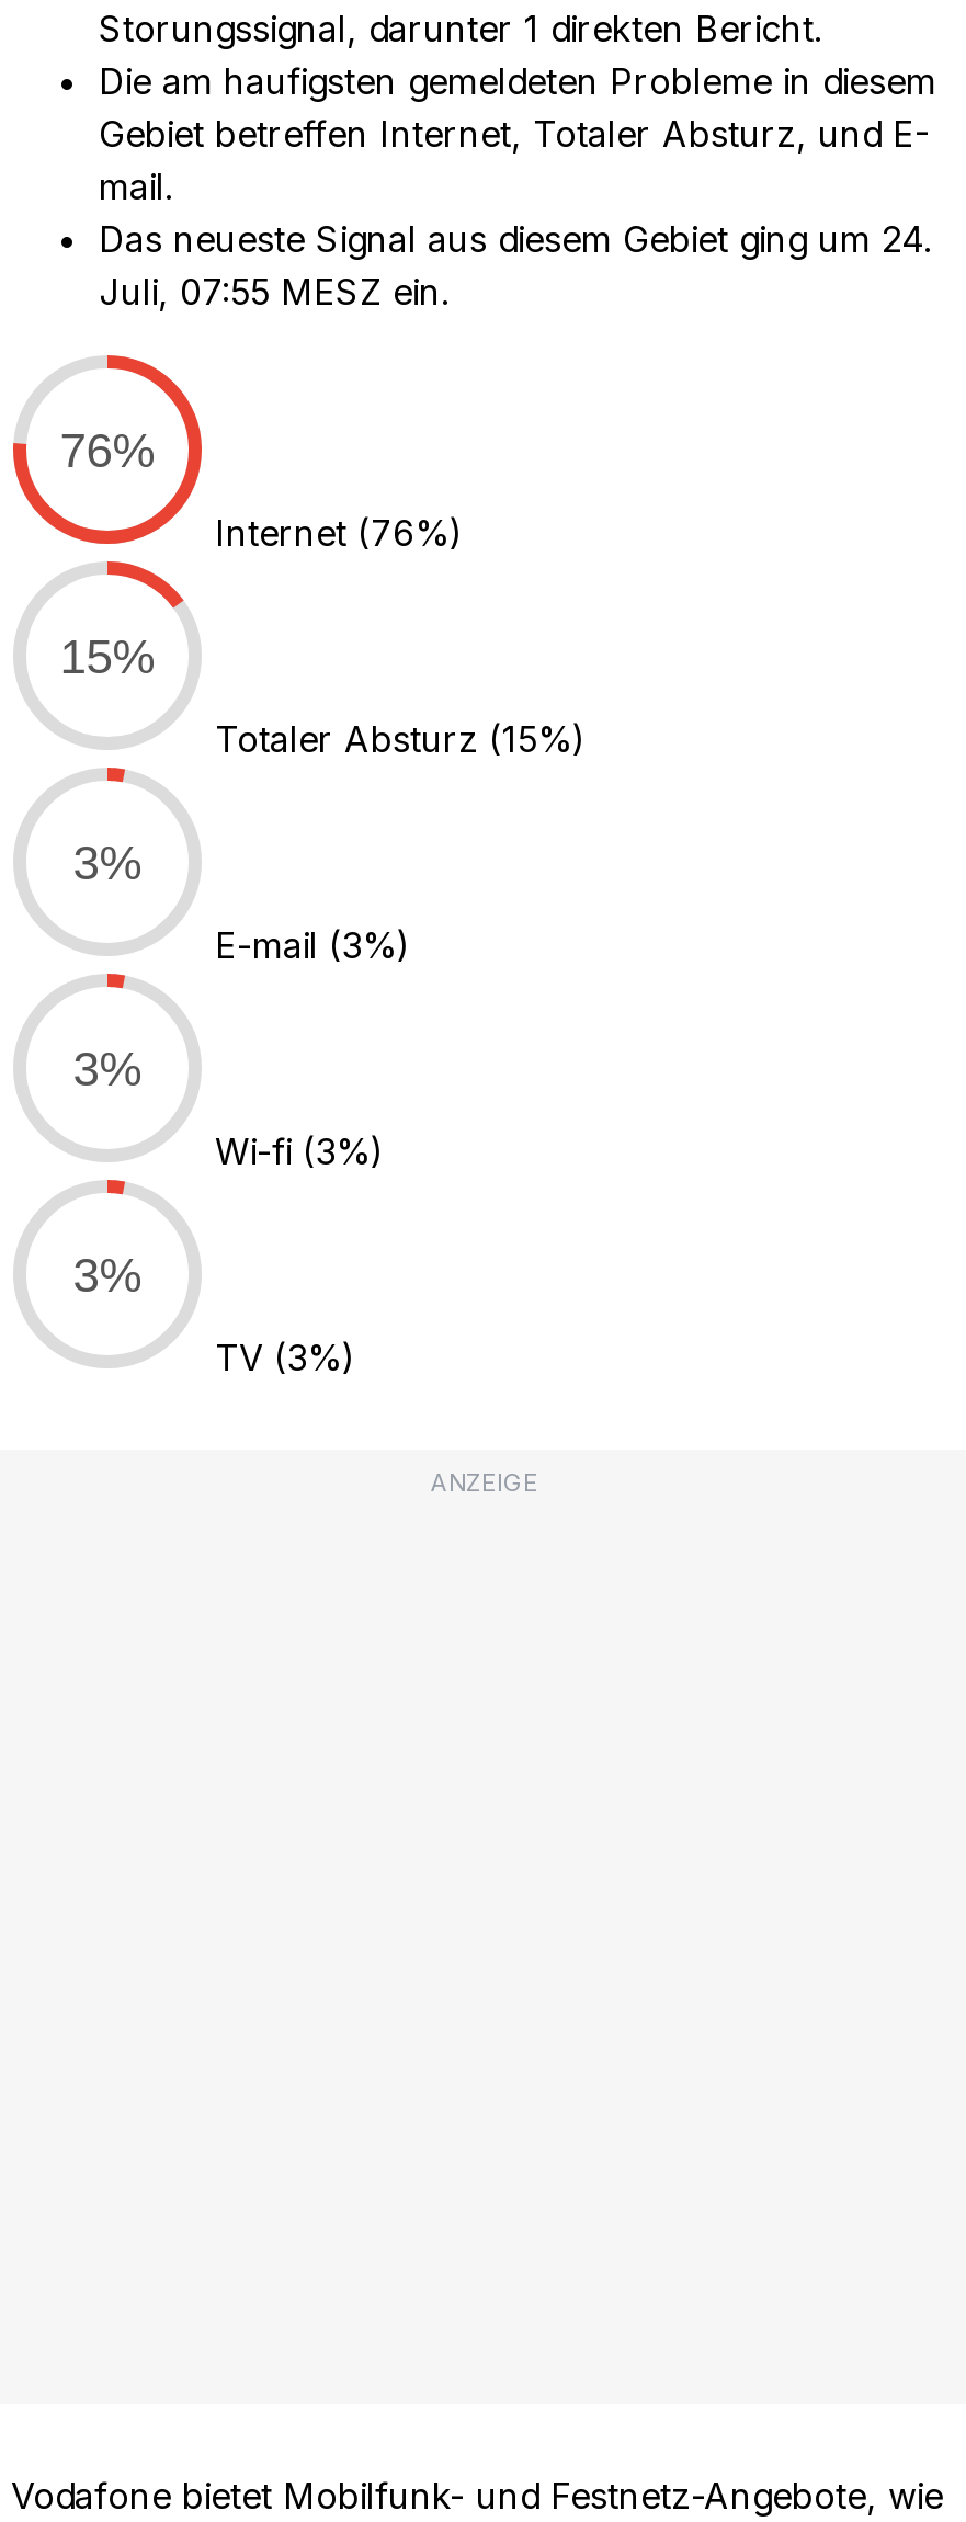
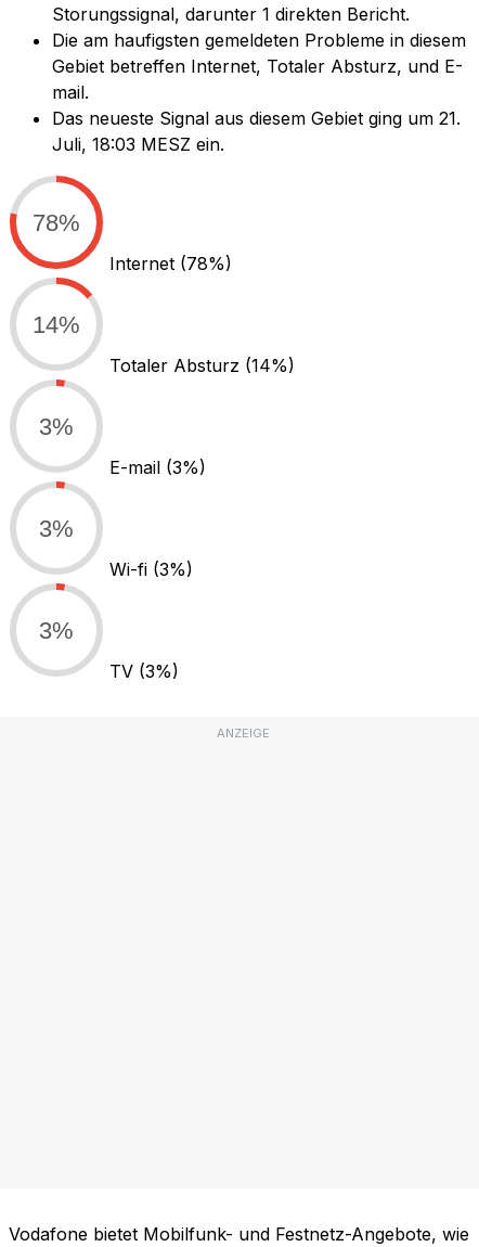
[99,218,932,262] Das neueste Signal aus diesem Gebiet ging um 24. -> [52,108,461,129] Das neueste Signal aus diesem Gebiet ging um 21.
[99,271,450,314] Juli, 07:55 MESZ ein. -> [52,134,224,155] Juli, 18:03 MESZ ein.
[60,423,155,477] 76% -> [33,209,80,236] 78%
[215,512,463,556] Internet (76%) -> [109,253,232,275] Internet (78%)
[60,630,155,683] 15% -> [33,311,80,338] 14%
[215,718,586,762] Totaler Absturz (15%) -> [109,355,295,377] Totaler Absturz (14%)

